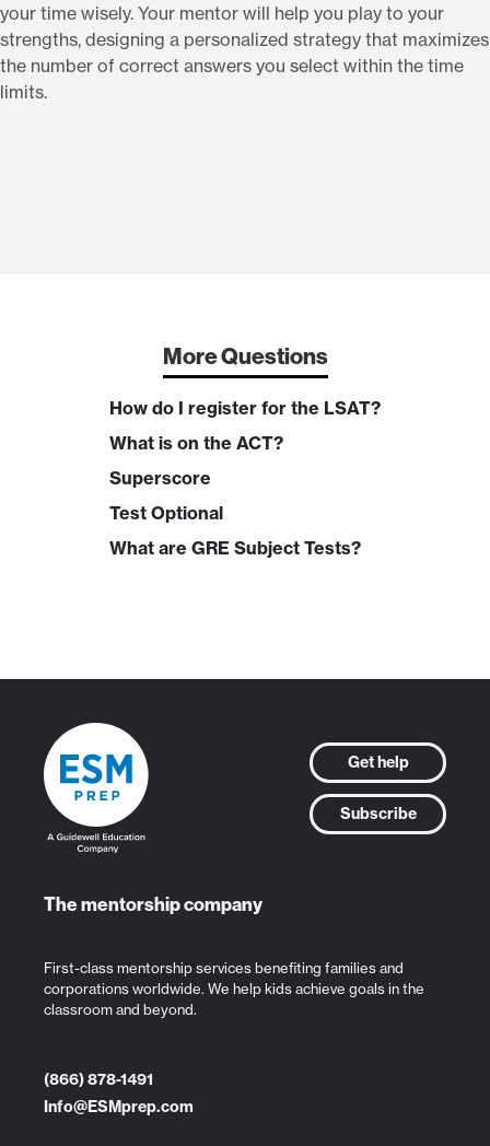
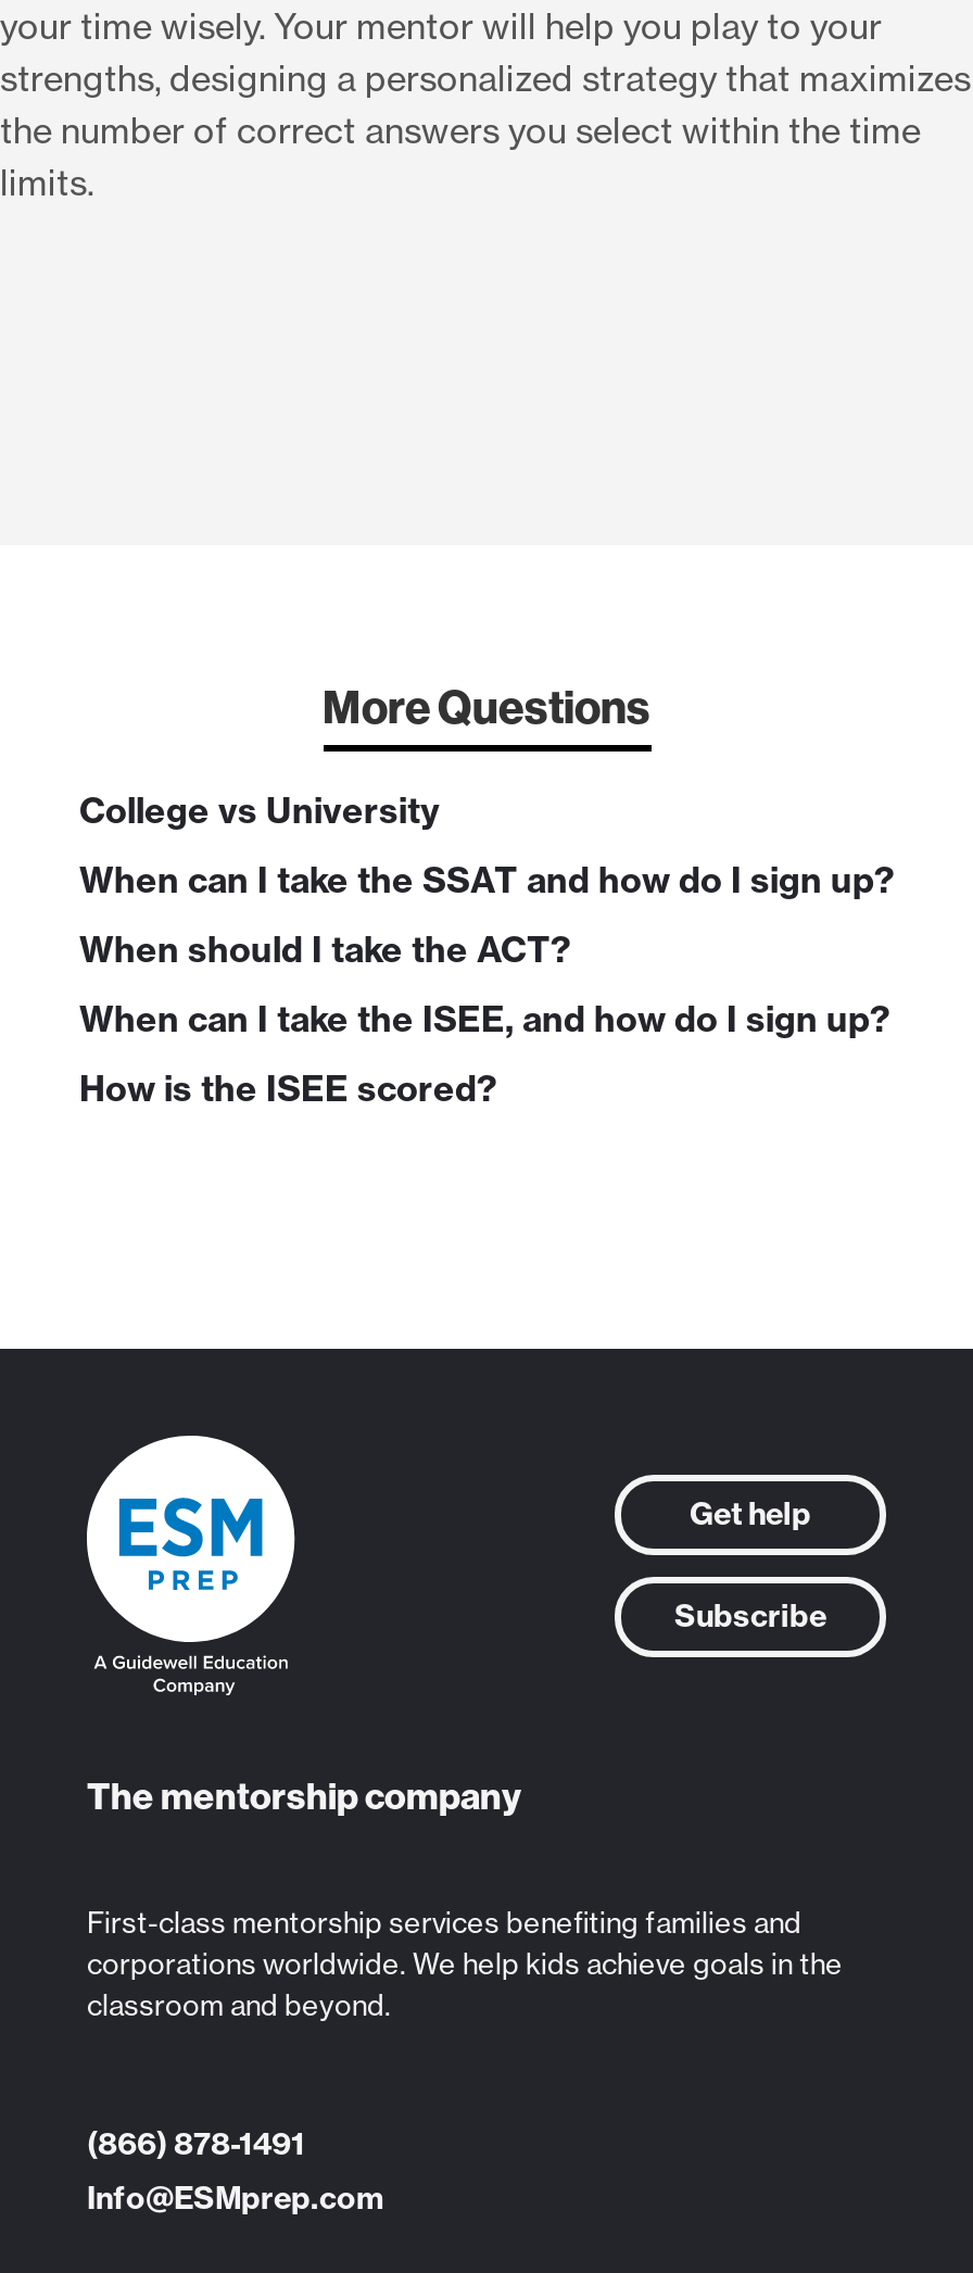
[109,397,381,419] How do I register for the LSAT? -> [79,788,440,832] College vs University
[109,432,283,454] What is on the ACT? -> [79,858,894,901] When can I take the SSAT and how do I sign up?
[109,467,211,489] Superscore -> [79,927,570,971] When should I take the ACT?
[109,502,223,524] Test Optional -> [79,997,889,1040] When can I take the ISEE, and how do I sign up?
[109,537,361,559] What are GRE Subject Tests? -> [79,1066,496,1110] How is the ISEE scored?

